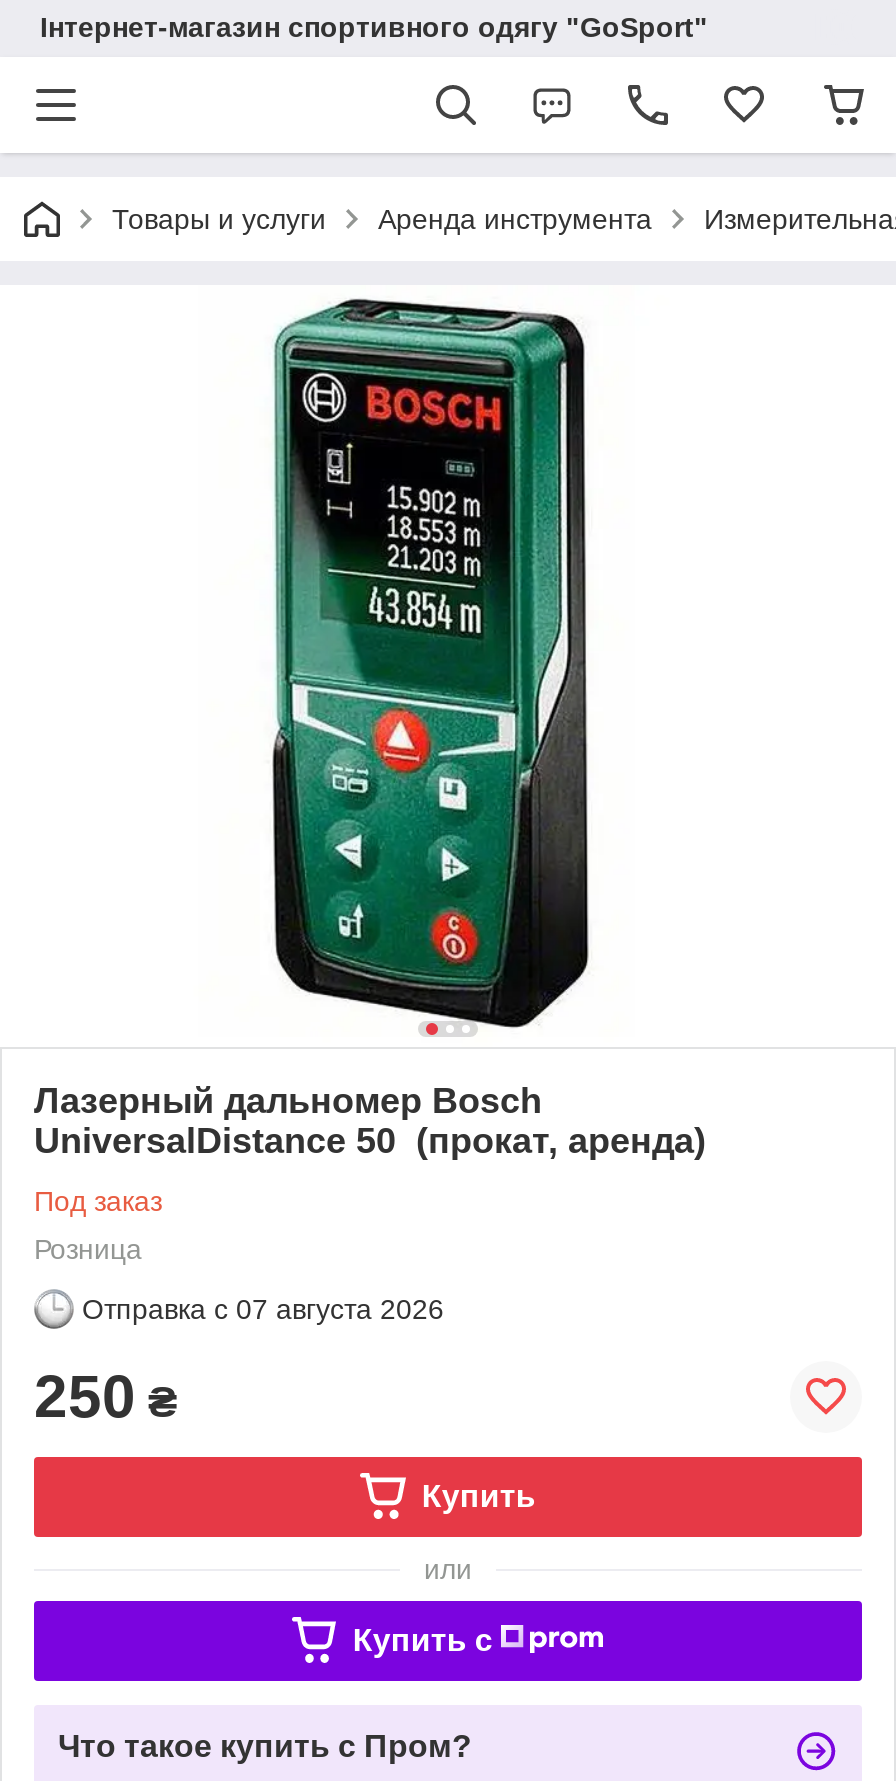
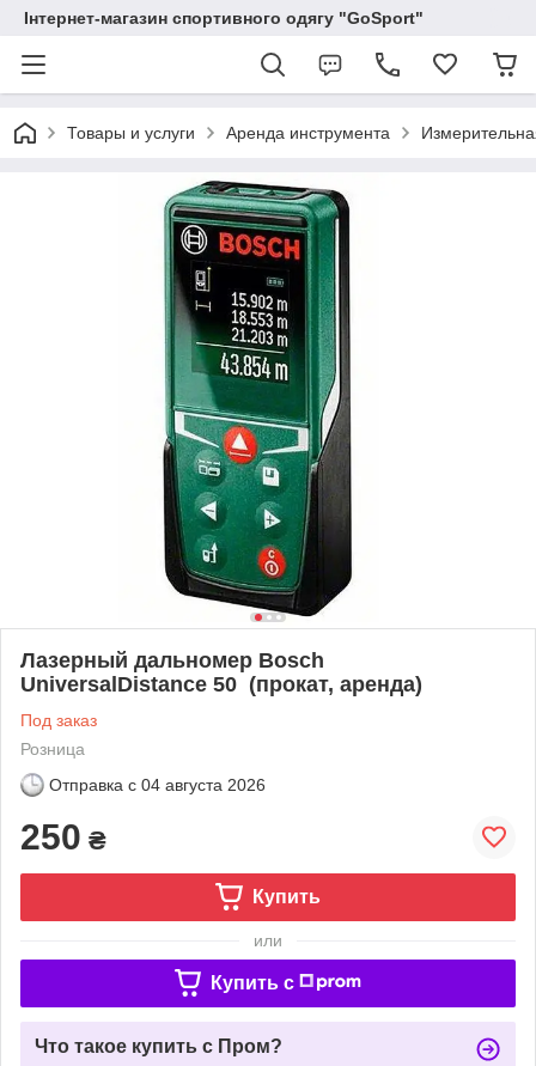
[82,1293,444,1325] Отправка с 07 августа 2026 -> [49,775,266,794] Отправка с 04 августа 2026

